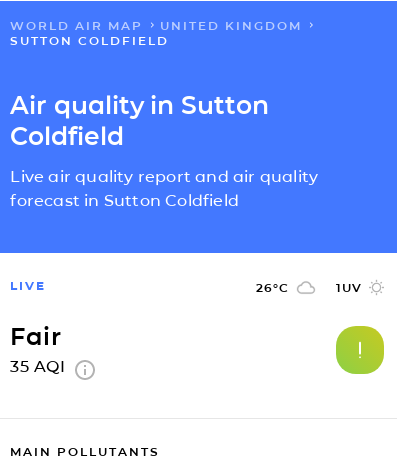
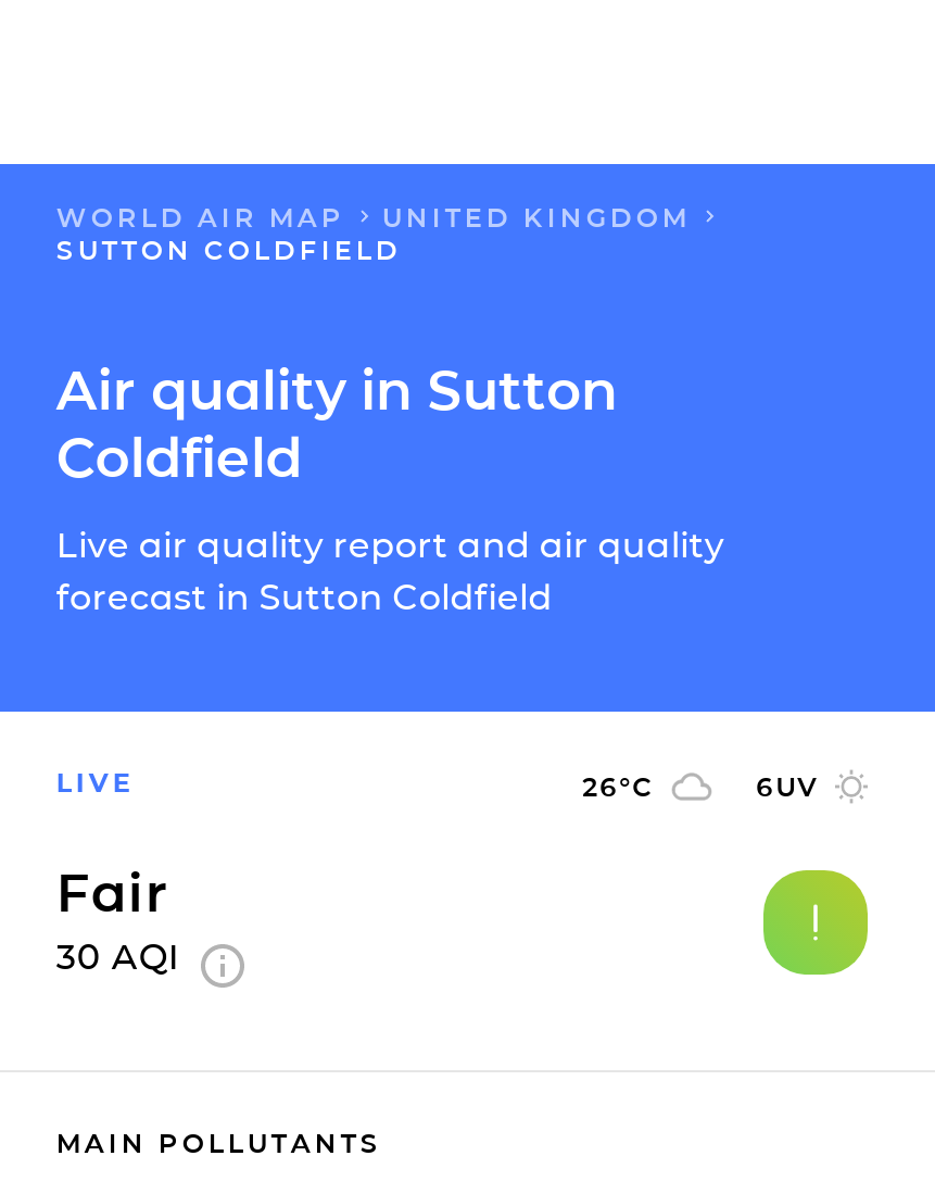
[336,280,362,295] 1UV -> [756,770,819,803] 6UV
[10,356,70,375] 35 AQI -> [56,937,190,978] 30 AQI

